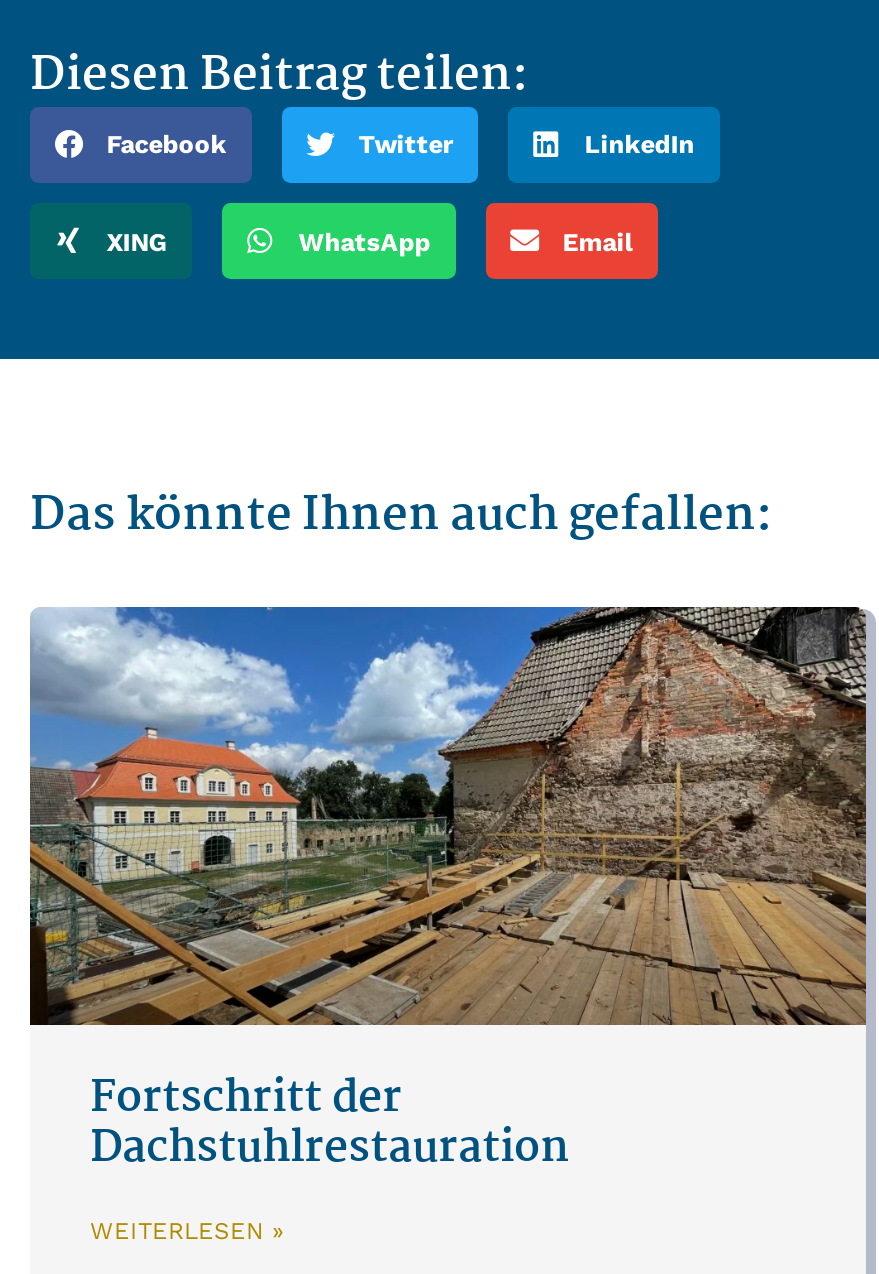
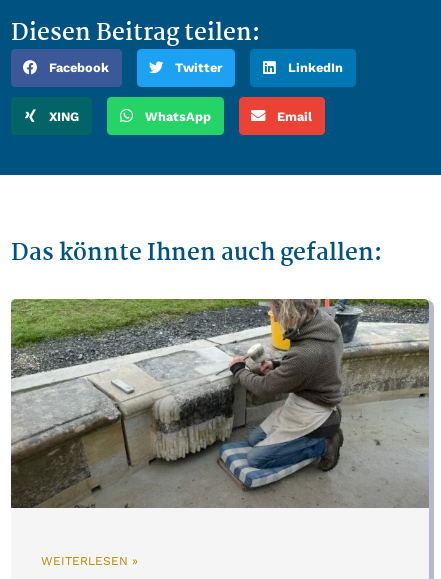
[30,605,868,1025] [image] -> [10,298,429,508] [image]
[90,1063,570,1185] Fortschritt der | Dachstuhlrestauration -> none

